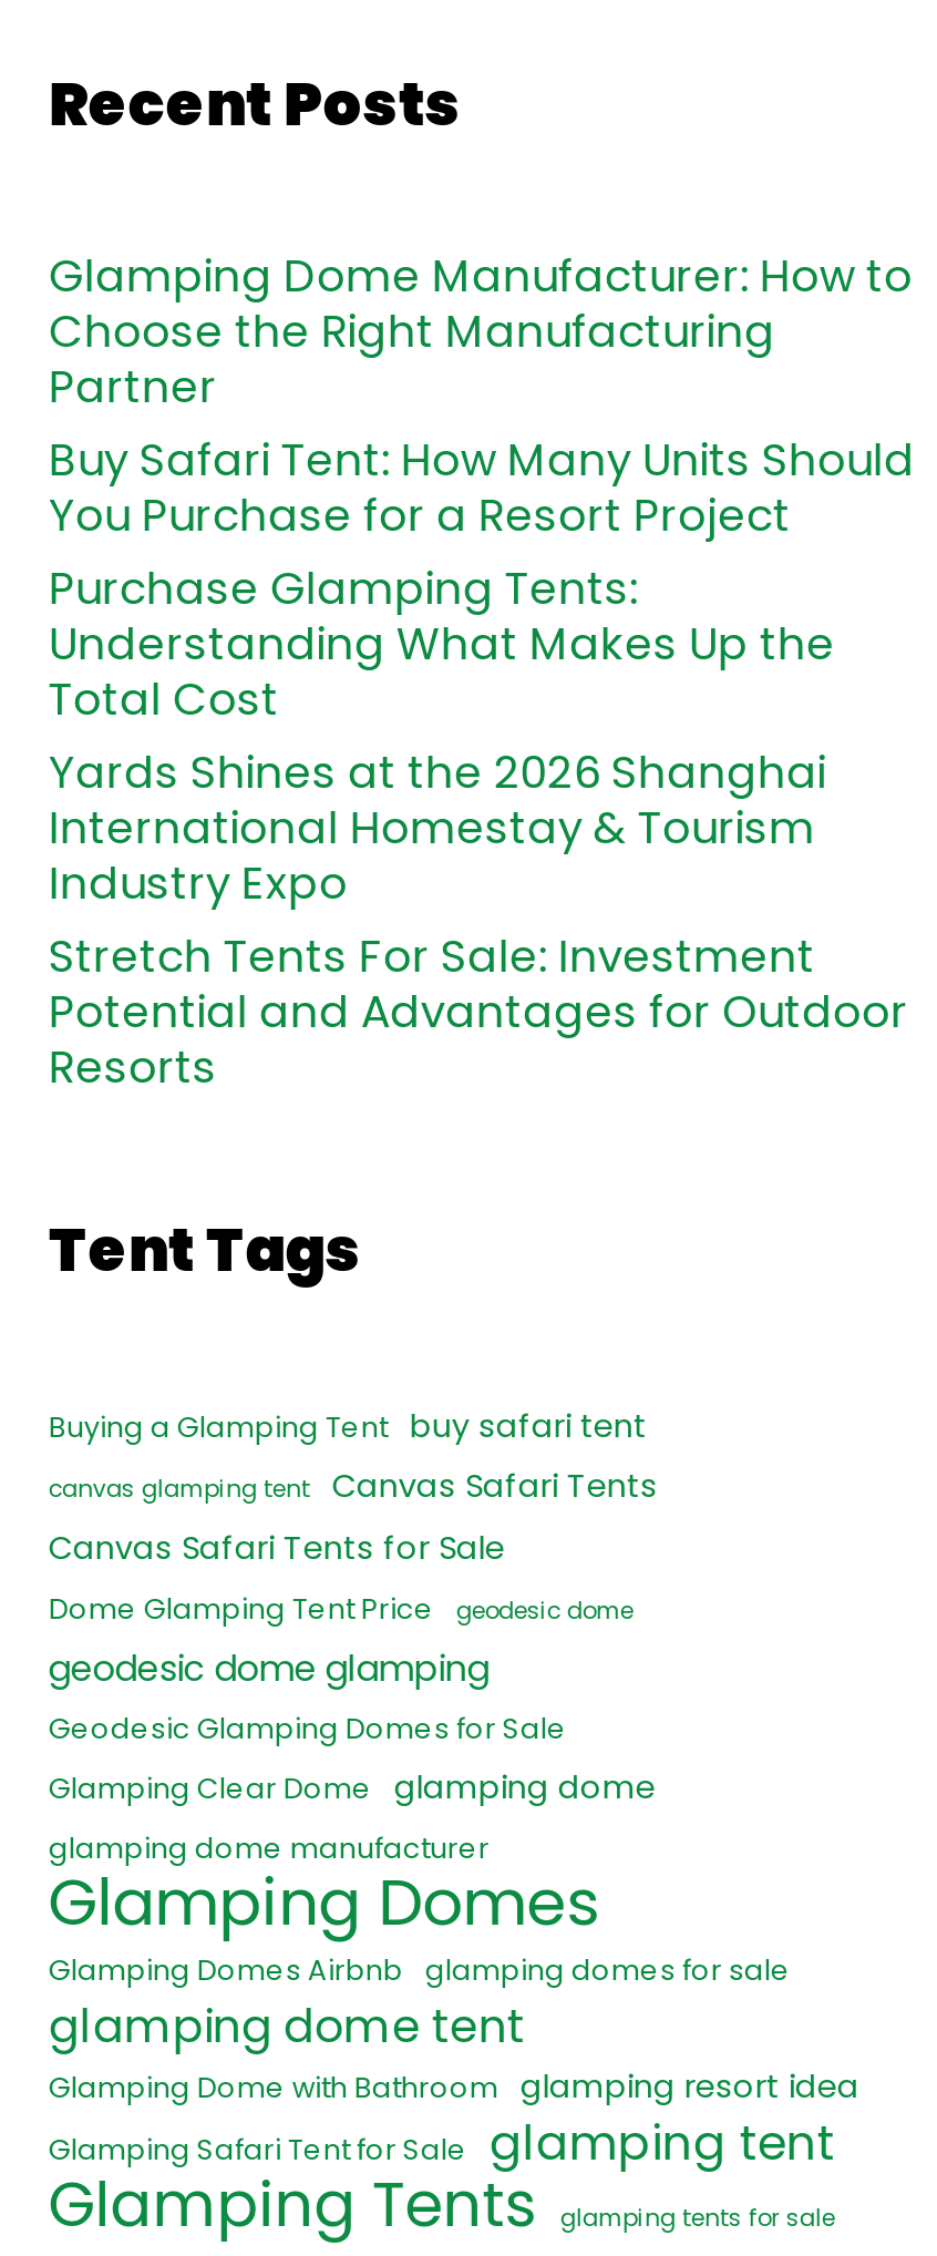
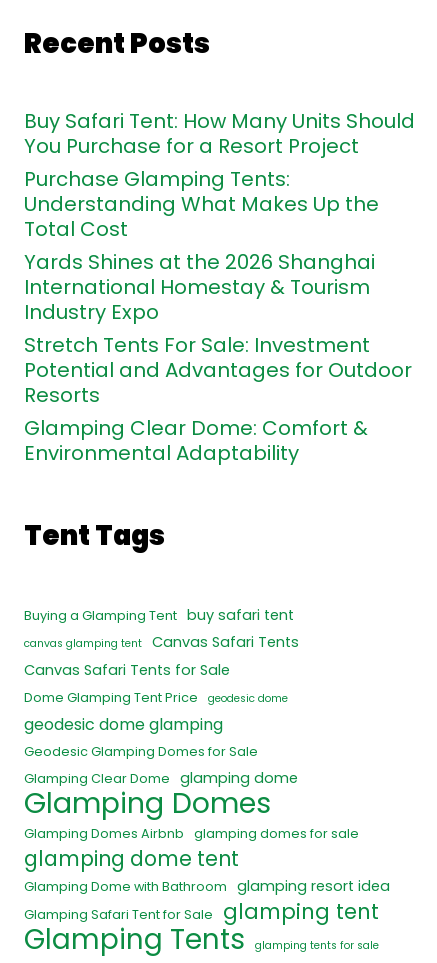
[49,245,912,418] Glamping Dome Manufacturer: How to | Choose the Right Manufacturing | Partner -> none
moved [49,429,915,1098] -> [24,107,415,409]: Buy Safari Tent: How Many Units Should | You Purchase for a Resort Project | Purchase Glamping Tents: | ... | Potential and Advantages for Outdoor | Resorts
none -> [24,414,368,467] Glamping Clear Dome: Comfort & | Environmental Adaptability
[49,1829,489,1867] glamping dome manufacturer -> none

